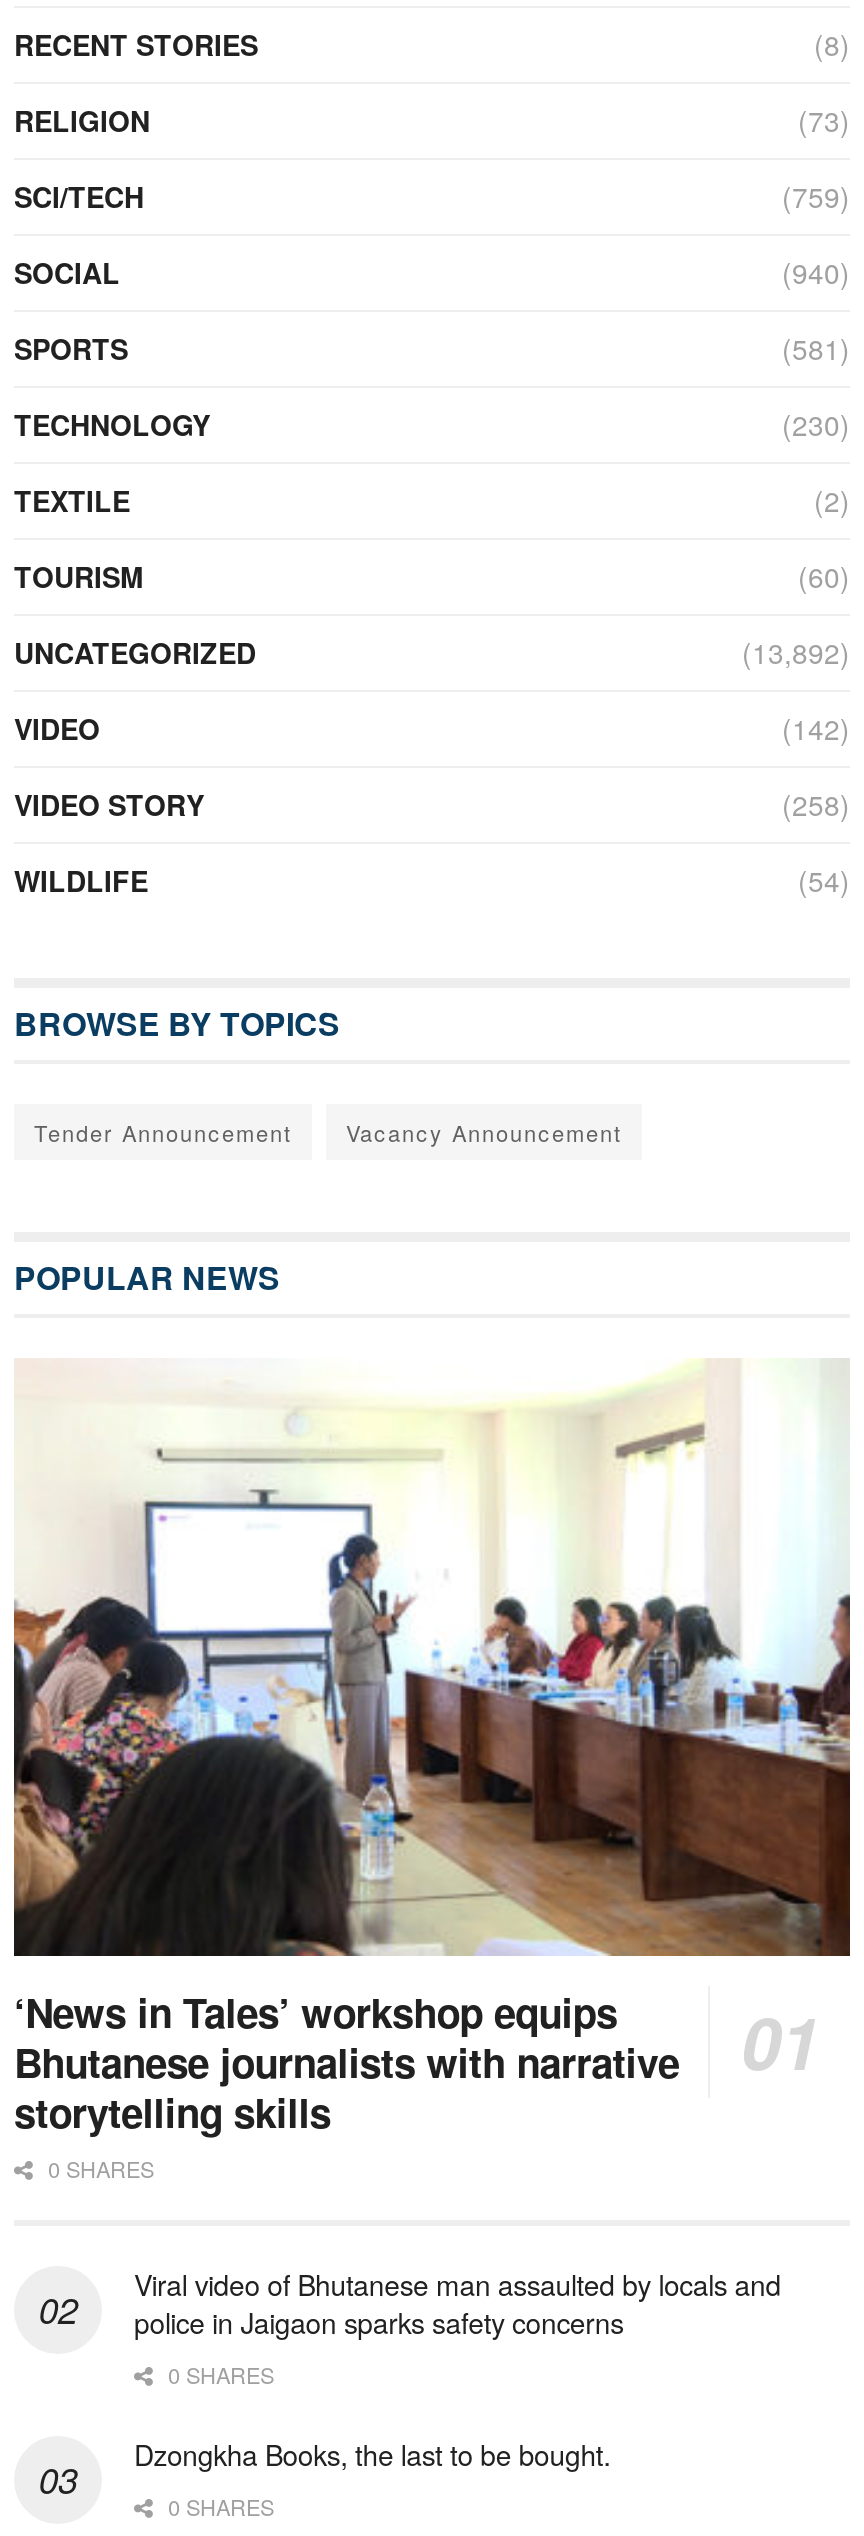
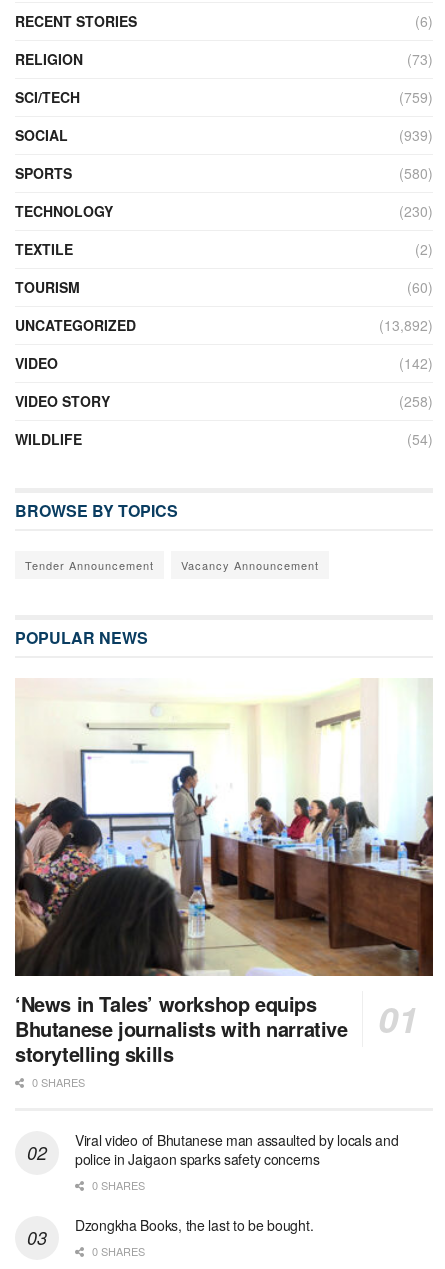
[814,25,850,65] (8) -> [415,10,433,30] (6)
[782,253,850,293] (940) -> [399,124,433,144] (939)
[782,329,850,369] (581) -> [399,162,433,182] (580)

